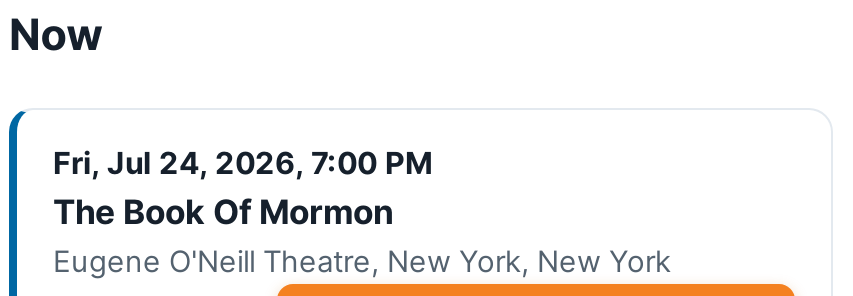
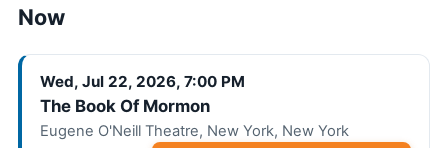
[53,144,433,182] Fri, Jul 24, 2026, 7:00 PM -> [40,72,245,91] Wed, Jul 22, 2026, 7:00 PM

